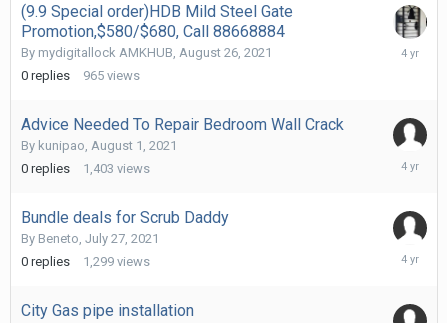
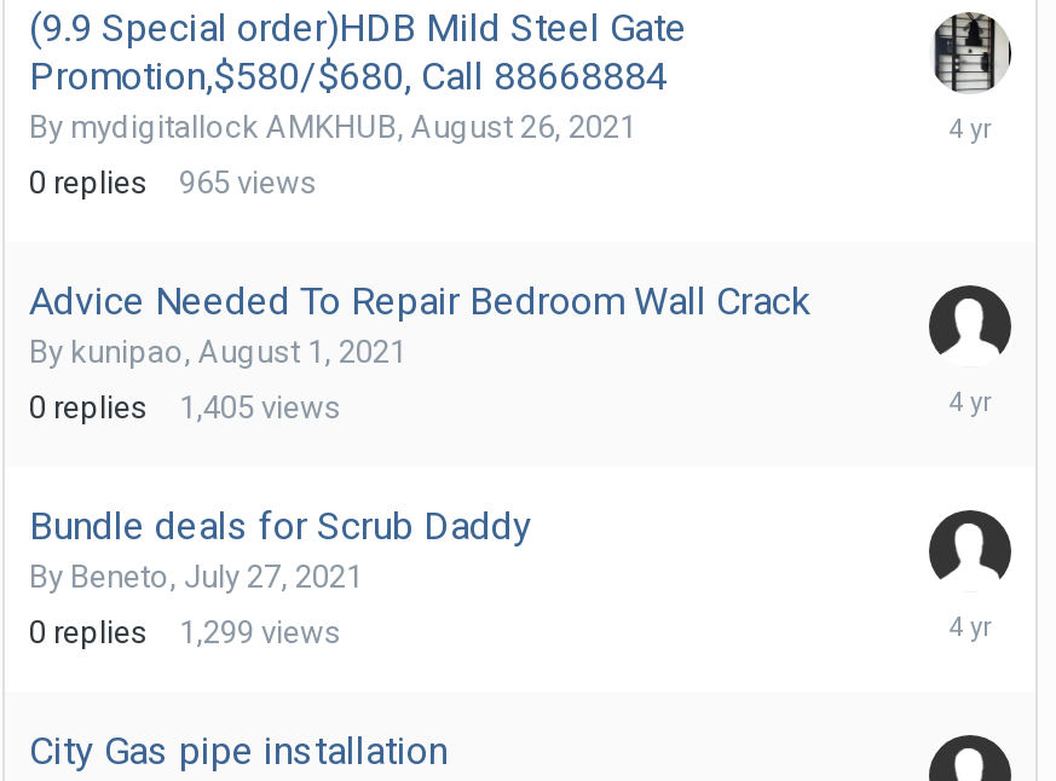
[21,161,150,176] 0 replies 1,403 views -> [29,390,341,426] 0 replies 1,405 views

